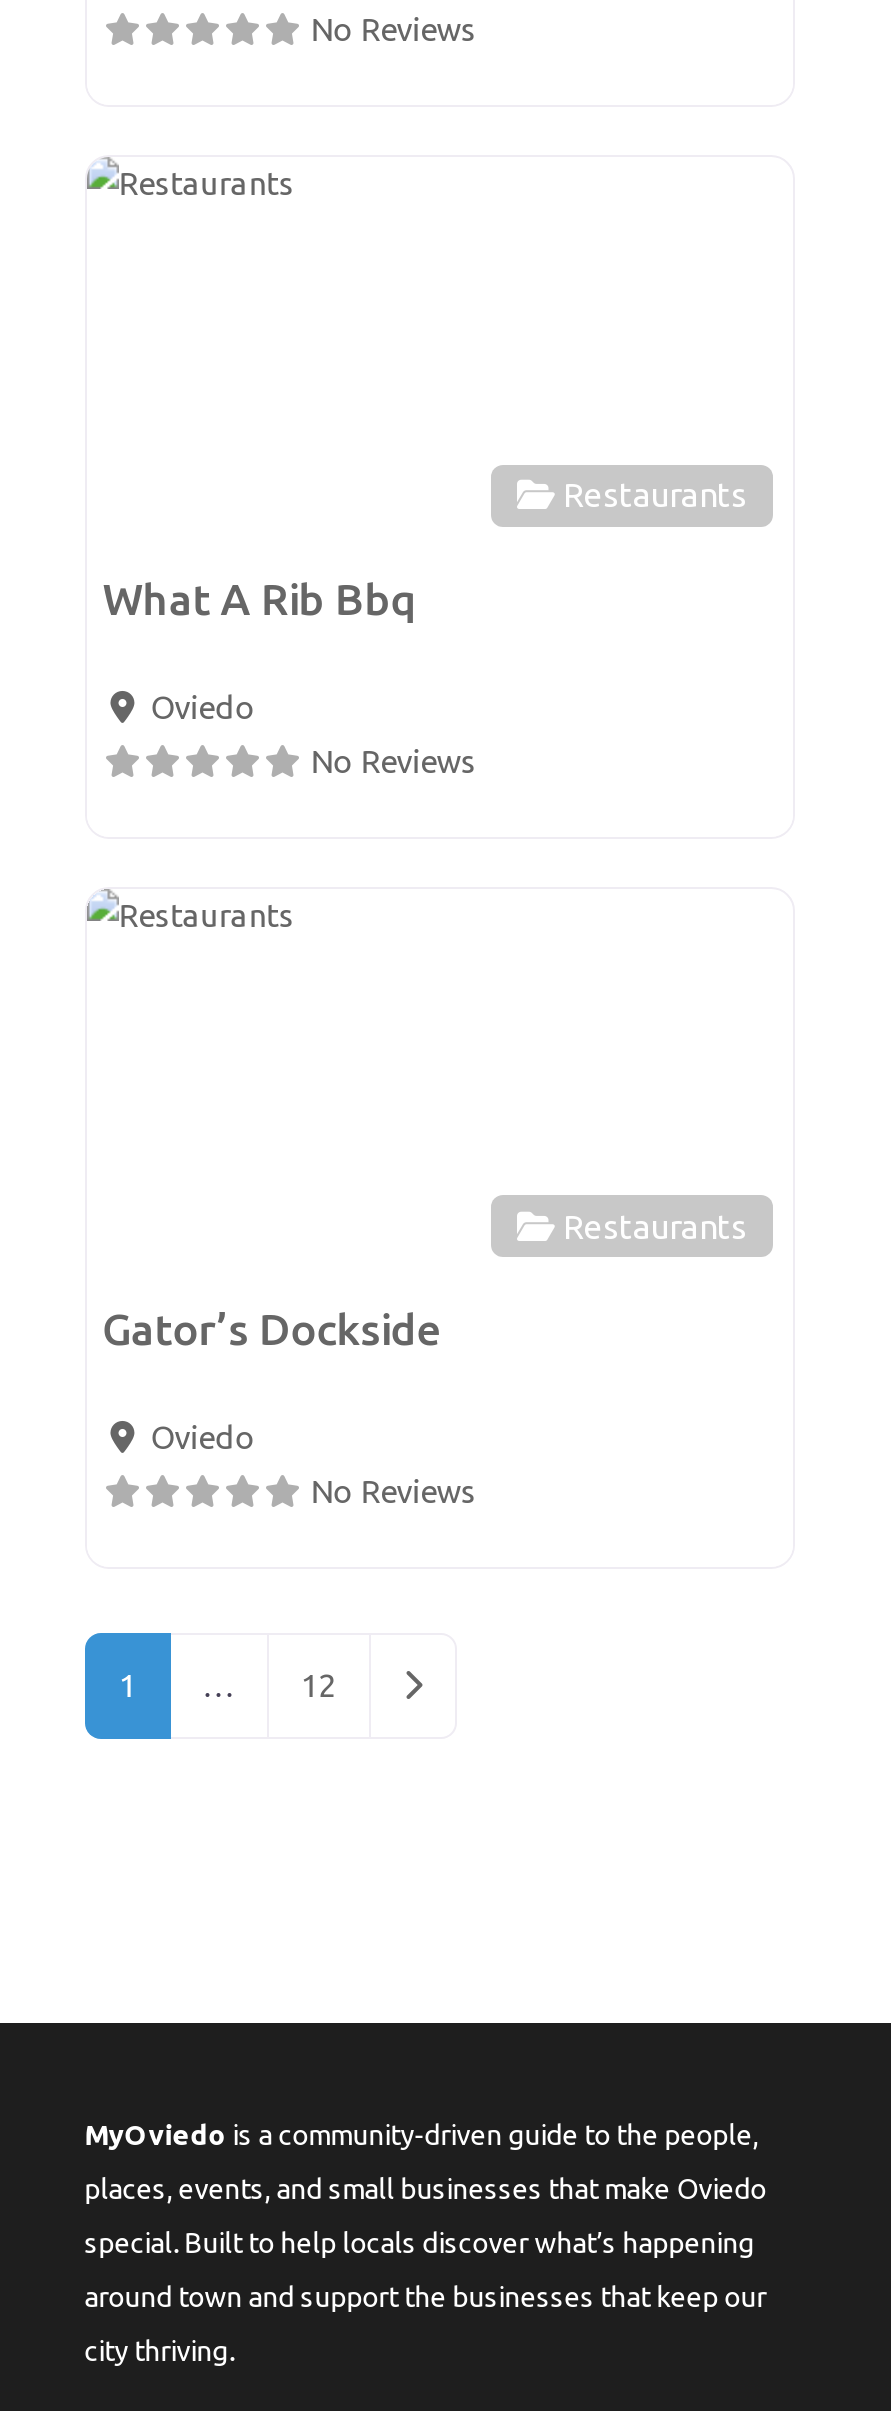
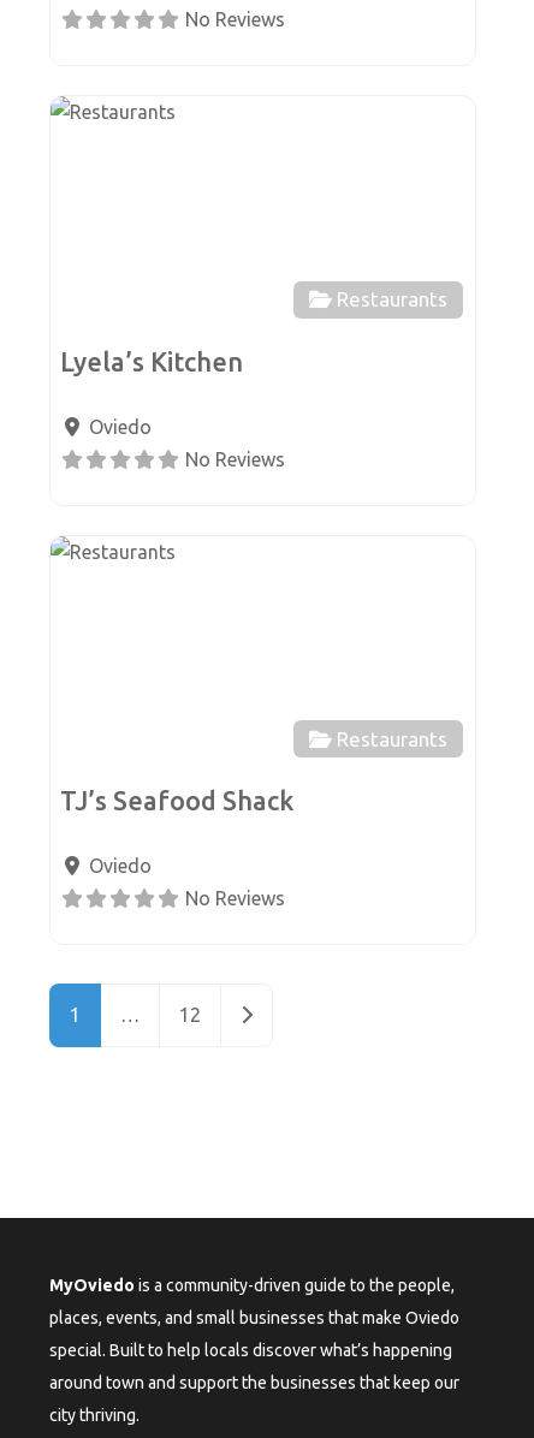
[103,574,417,622] What A Rib Bbq -> [60,347,243,376] Lyela’s Kitchen
[103,1305,443,1353] Gator’s Dockside -> [60,786,293,815] TJ’s Seafood Shack

